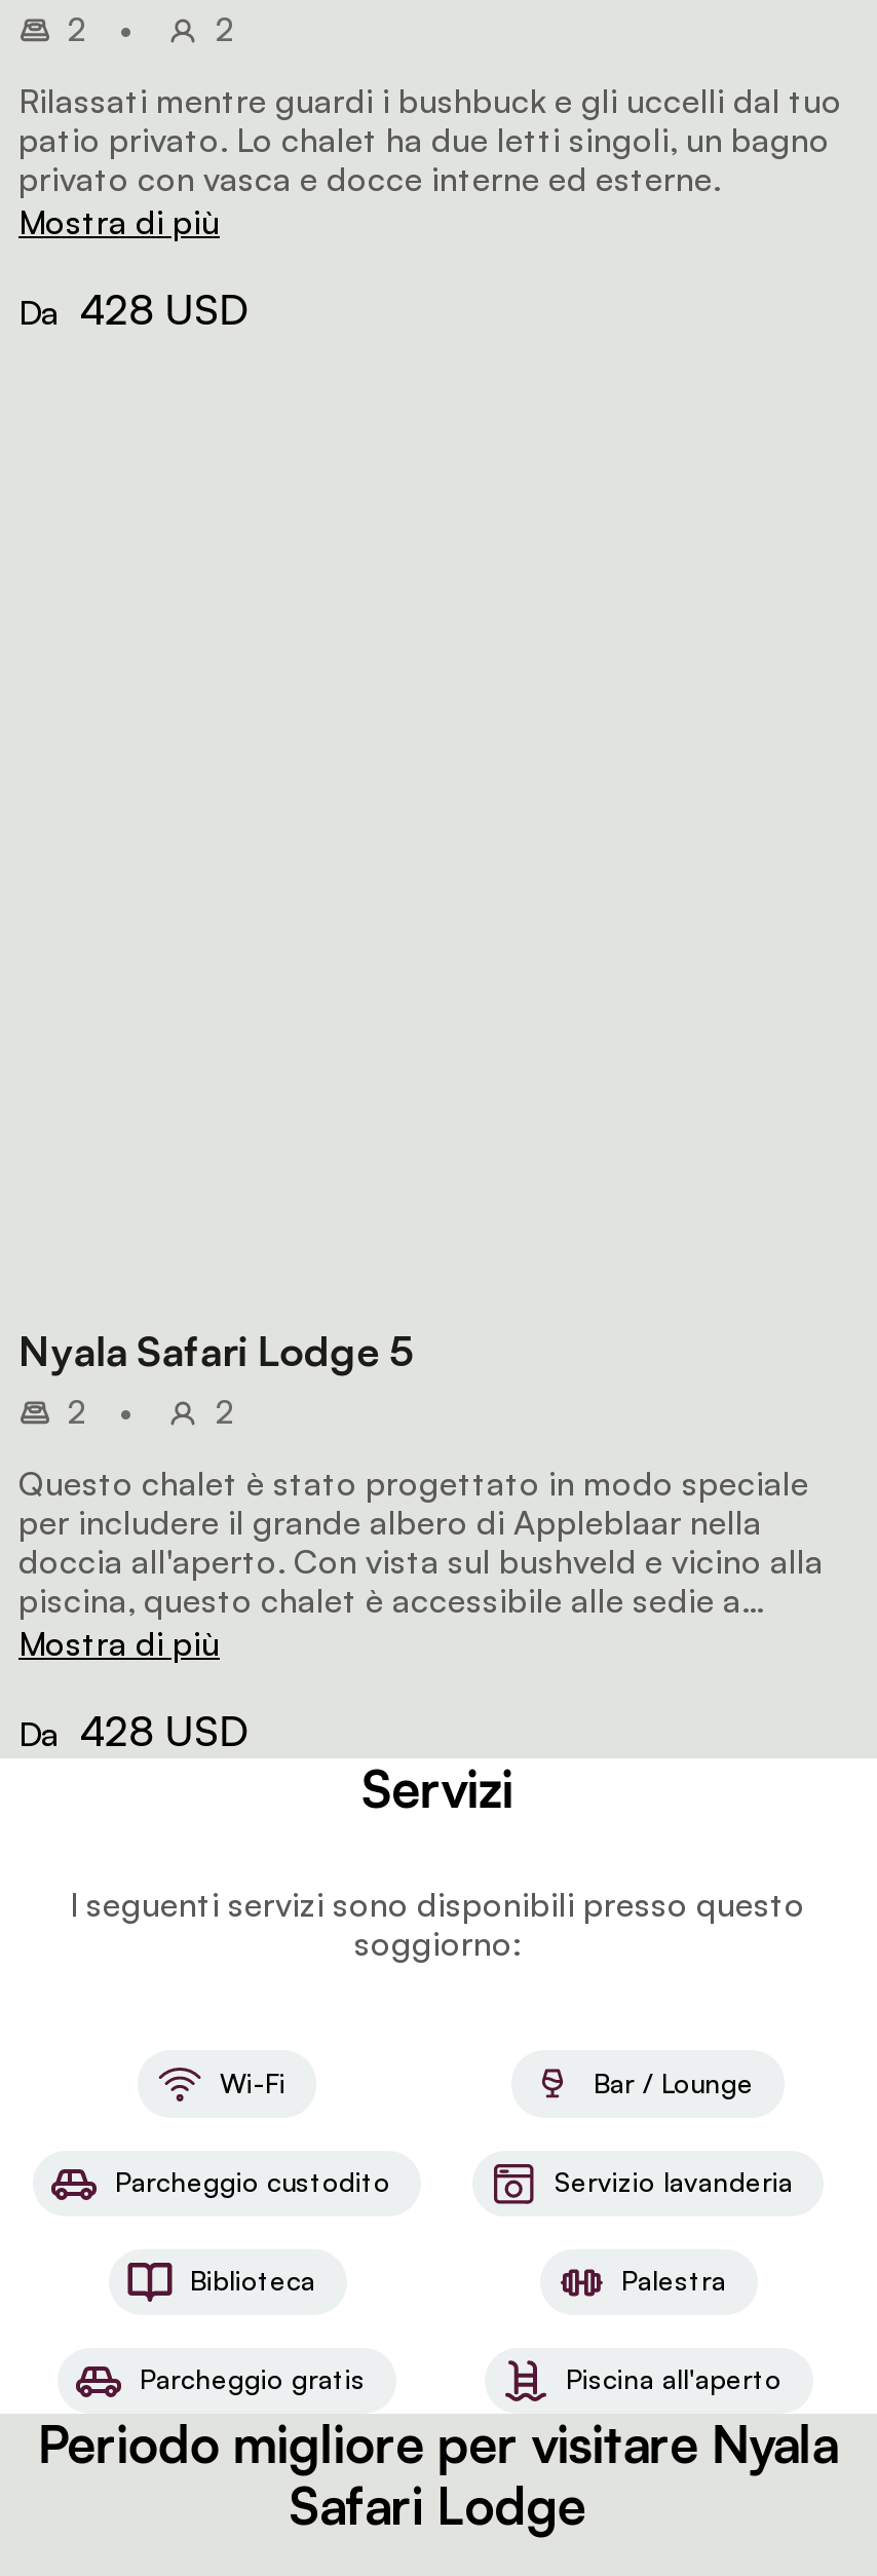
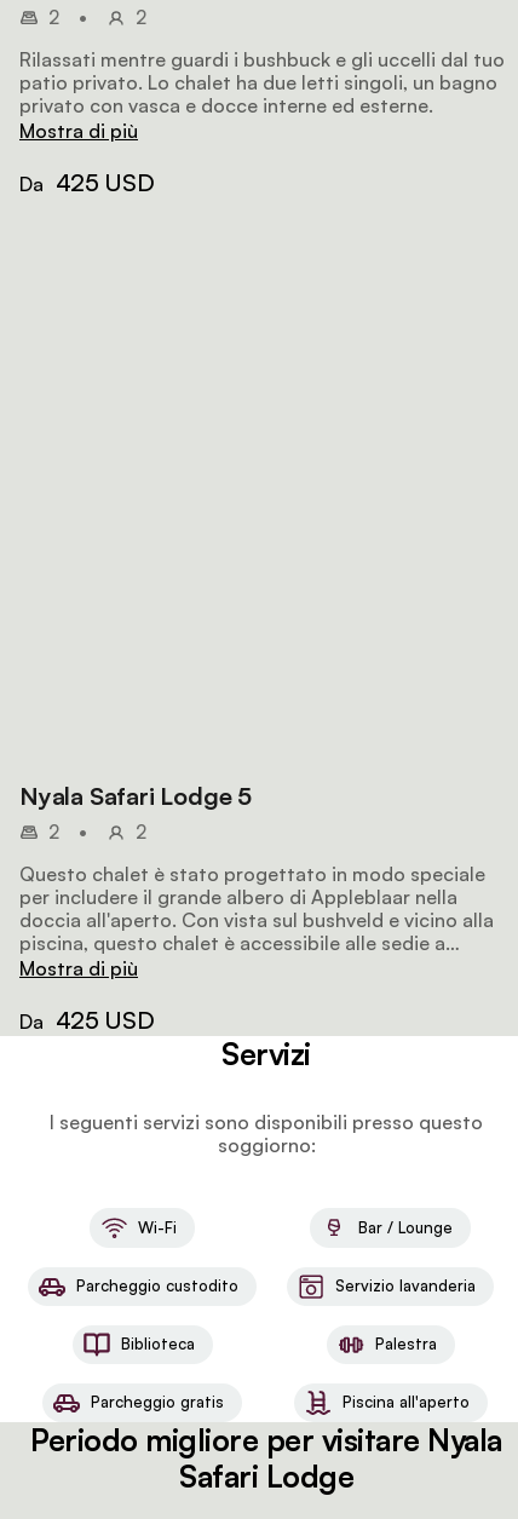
[18,283,250,335] Da 428 USD -> [19,167,154,197] Da 425 USD
[18,1705,250,1756] Da 428 USD -> [19,1005,154,1035] Da 425 USD

